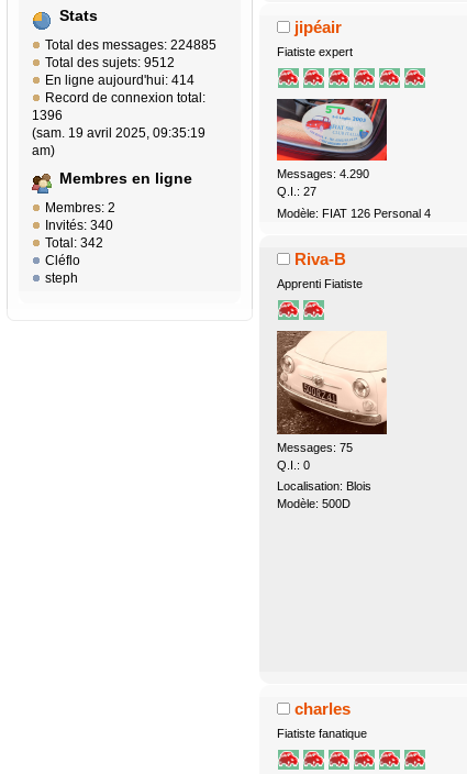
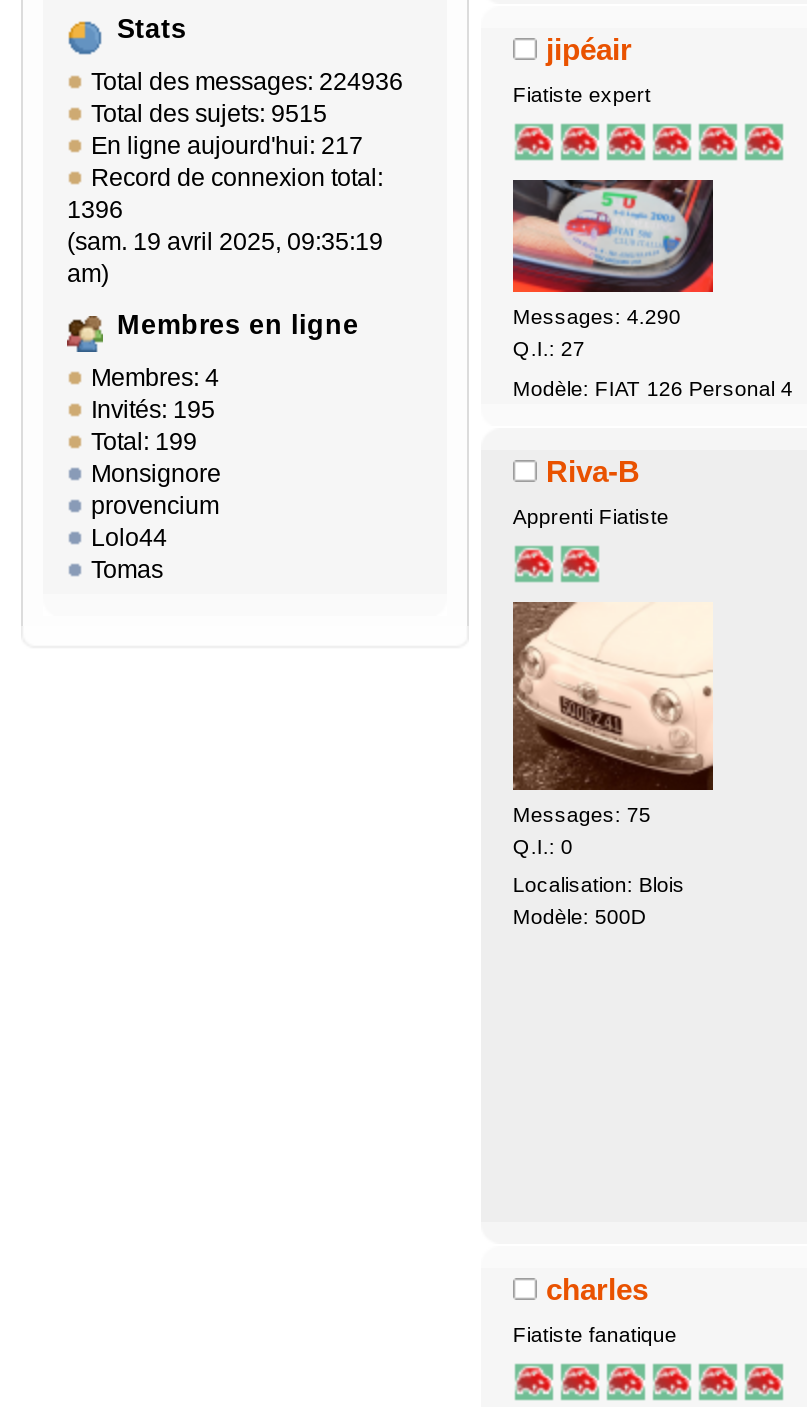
[45,38,216,53] Total des messages: 224885 -> [91,69,403,97] Total des messages: 224936
[45,55,175,71] Total des sujets: 9512 -> [91,101,327,129] Total des sujets: 9515
[45,73,194,88] En ligne aujourd'hui: 414 -> [91,133,363,161] En ligne aujourd'hui: 217
[45,200,115,286] Membres: 2 | Invités: 340 | Total: 342 | Cléflo | steph -> [91,365,221,585] Membres: 4 | Invités: 195 | Total: 199 | Monsignore | provencium | Lolo44 | Tomas

